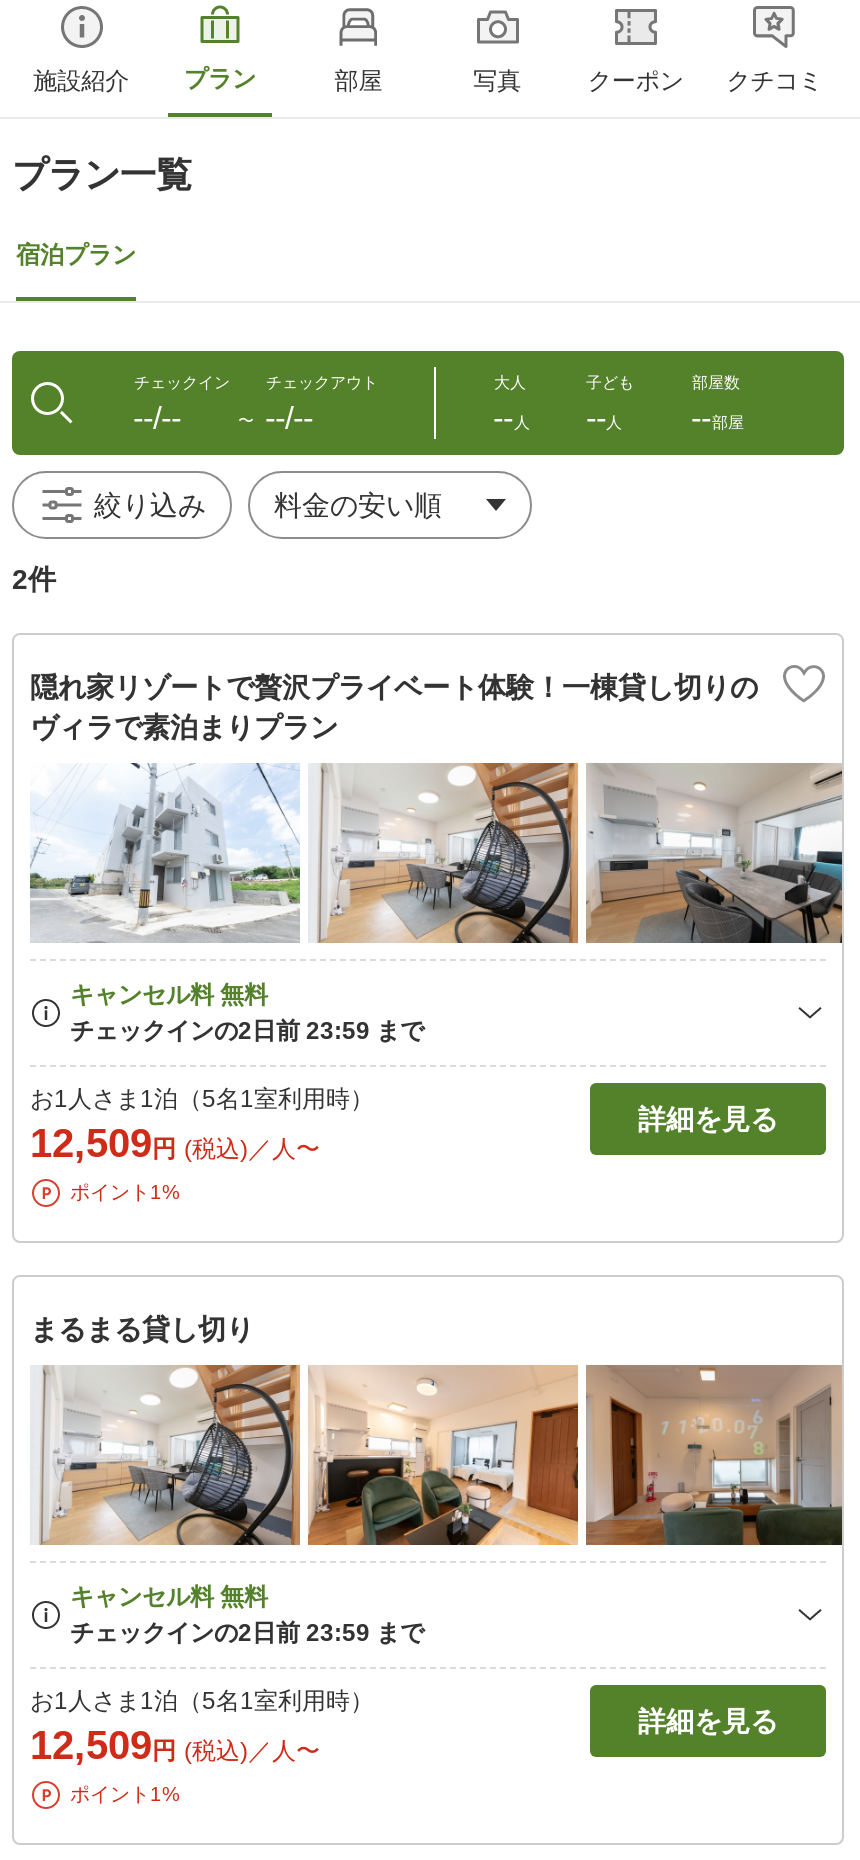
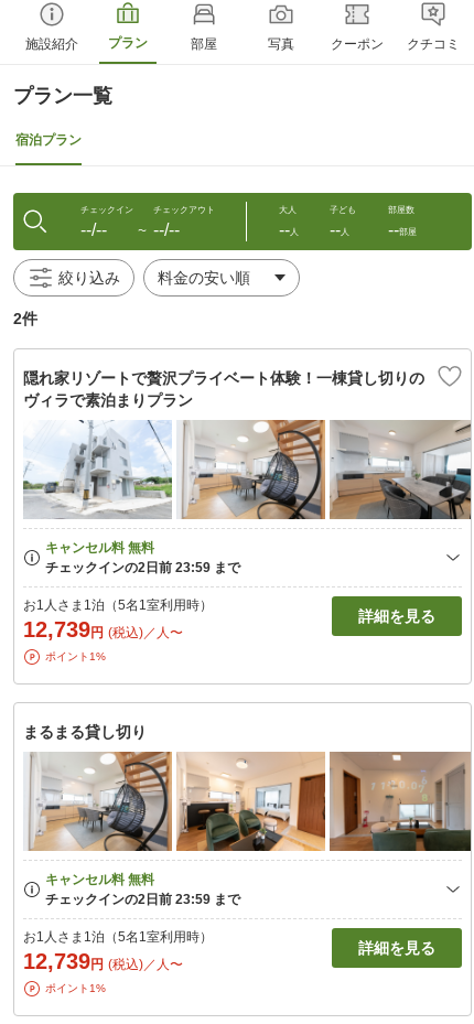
[30,1121,320,1165] 12,509円 (税込)／人〜 -> [23,617,183,642] 12,739円 (税込)／人〜
[30,1723,320,1767] 12,509円 (税込)／人〜 -> [23,949,183,973] 12,739円 (税込)／人〜

